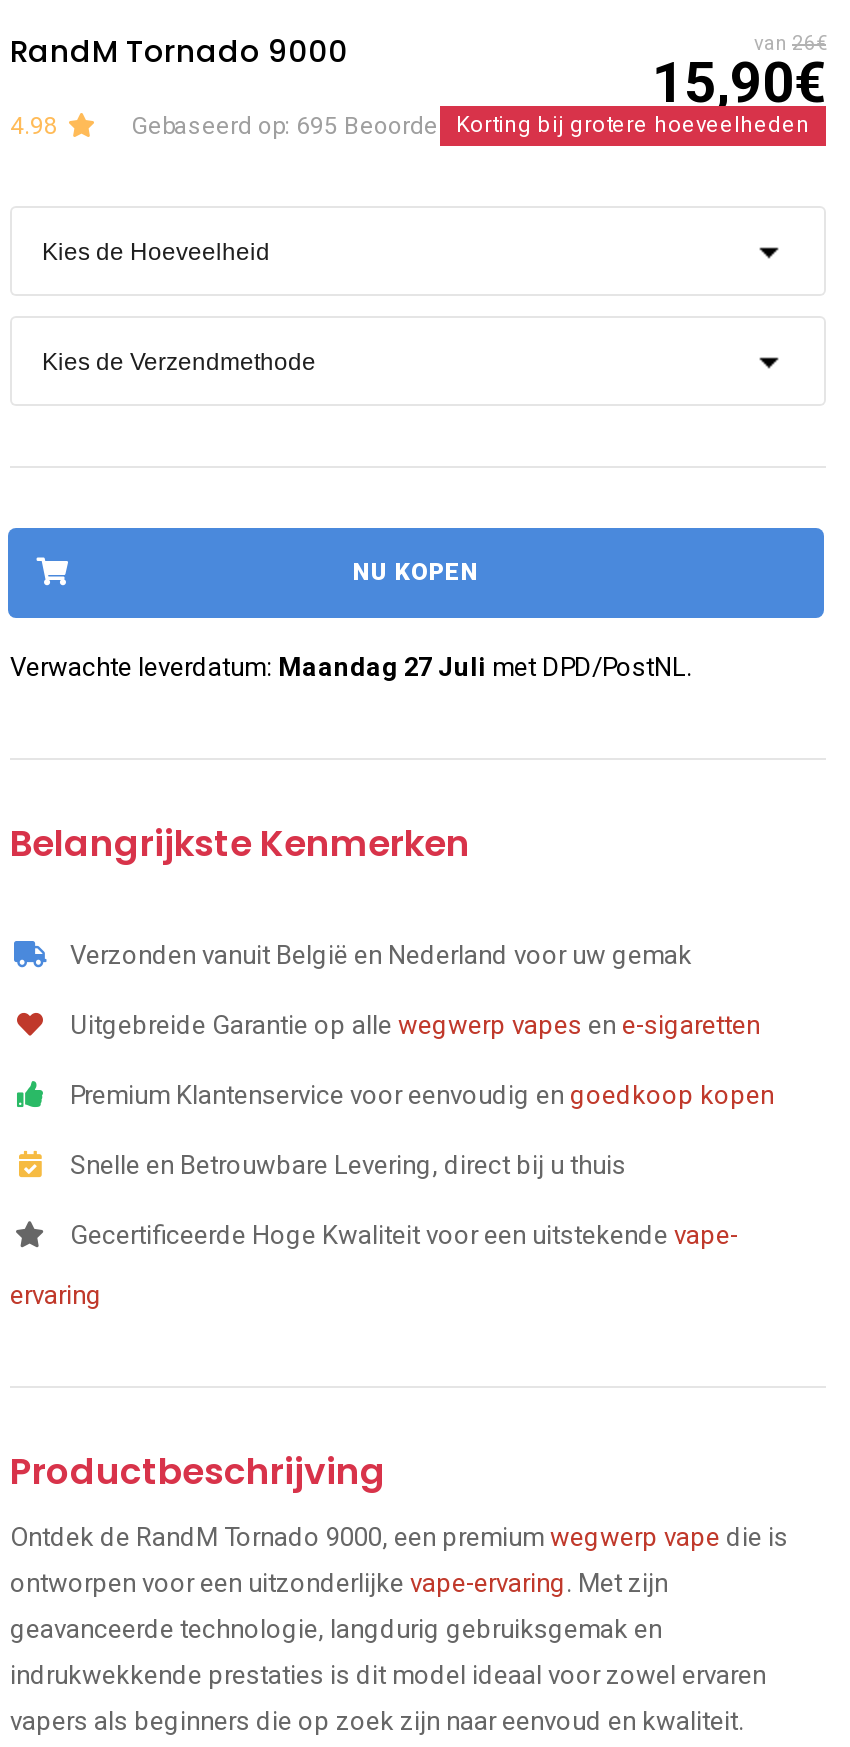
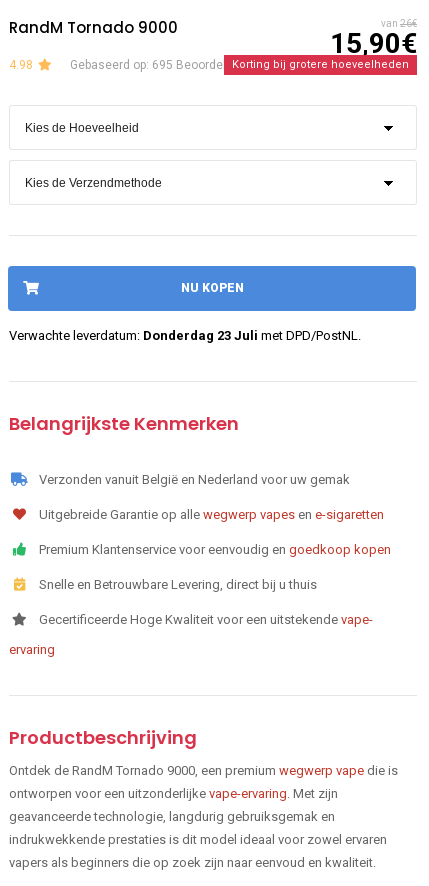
[10,651,692,681] Verwachte leverdatum: Maandag 27 Juli met DPD/PostNL. -> [9,328,361,343] Verwachte leverdatum: Donderdag 23 Juli met DPD/PostNL.

